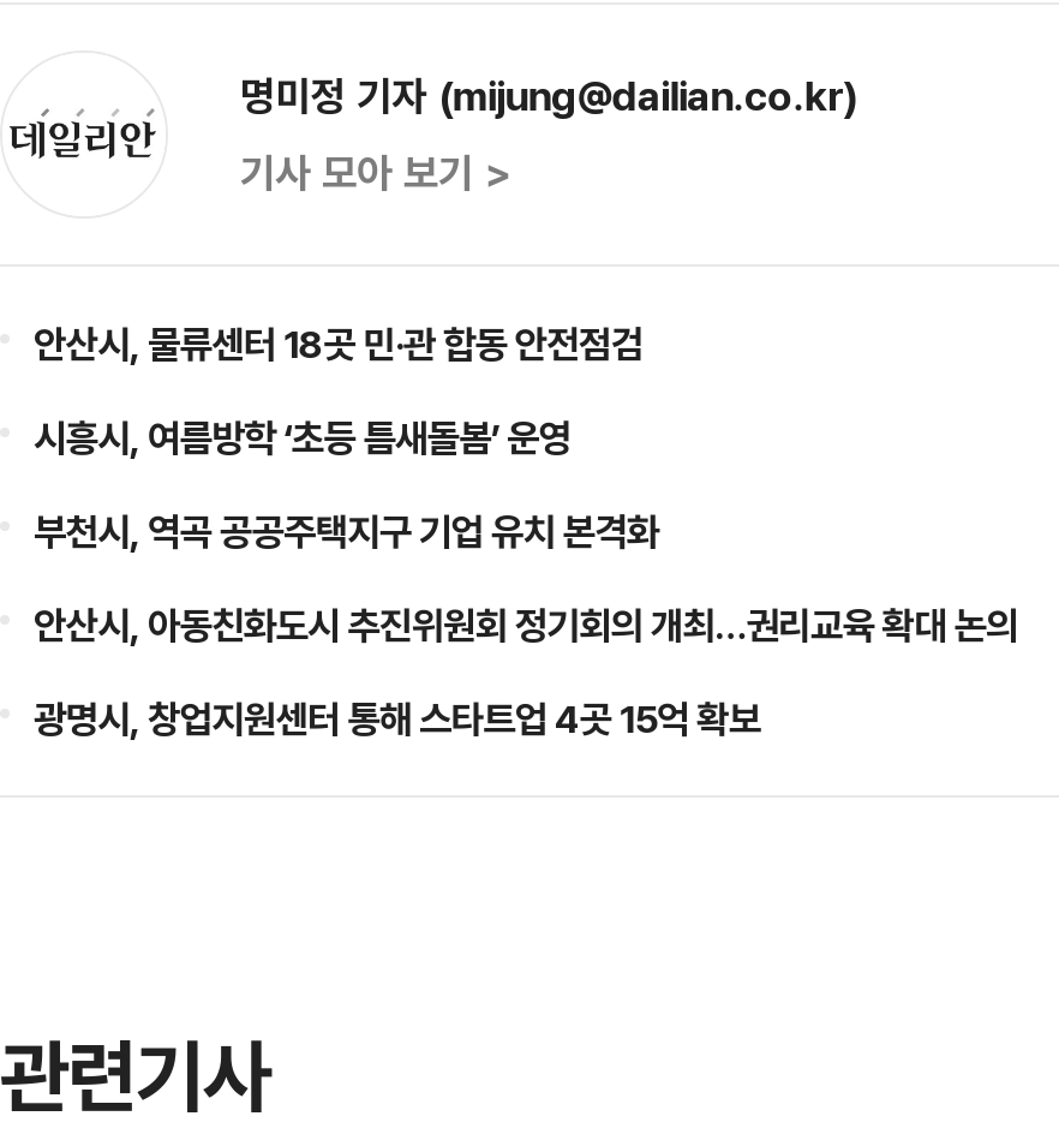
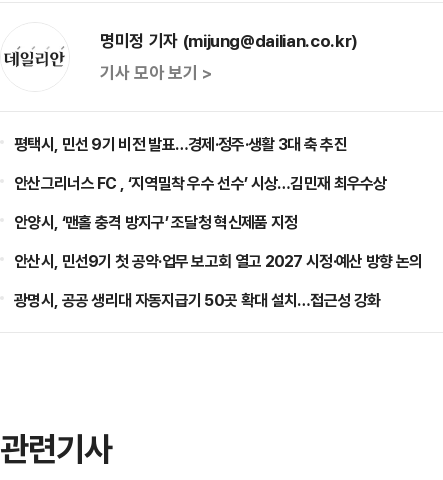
[34,317,642,370] 안산시, 물류센터 18곳 민·관 합동 안전점검 -> [14,133,347,155] 평택시, 민선 9기 비전 발표…경제·정주·생활 3대 축 추진
[34,411,571,464] 시흥시, 여름방학 ‘초등 틈새돌봄’ 운영 -> [14,172,387,194] 안산그리너스 FC , ‘지역밀착 우수 선수’ 시상…김민재 최우수상
[34,505,658,557] 부천시, 역곡 공공주택지구 기업 유치 본격화 -> [14,211,297,233] 안양시, ‘맨홀 충격 방지구’ 조달청 혁신제품 지정
[34,598,1018,651] 안산시, 아동친화도시 추진위원회 정기회의 개최…권리교육 확대 논의 -> [14,250,422,272] 안산시, 민선9기 첫 공약·업무 보고회 열고 2027 시정·예산 방향 논의
[34,692,761,745] 광명시, 창업지원센터 통해 스타트업 4곳 15억 확보 -> [14,289,380,311] 광명시, 공공 생리대 자동지급기 50곳 확대 설치…접근성 강화

